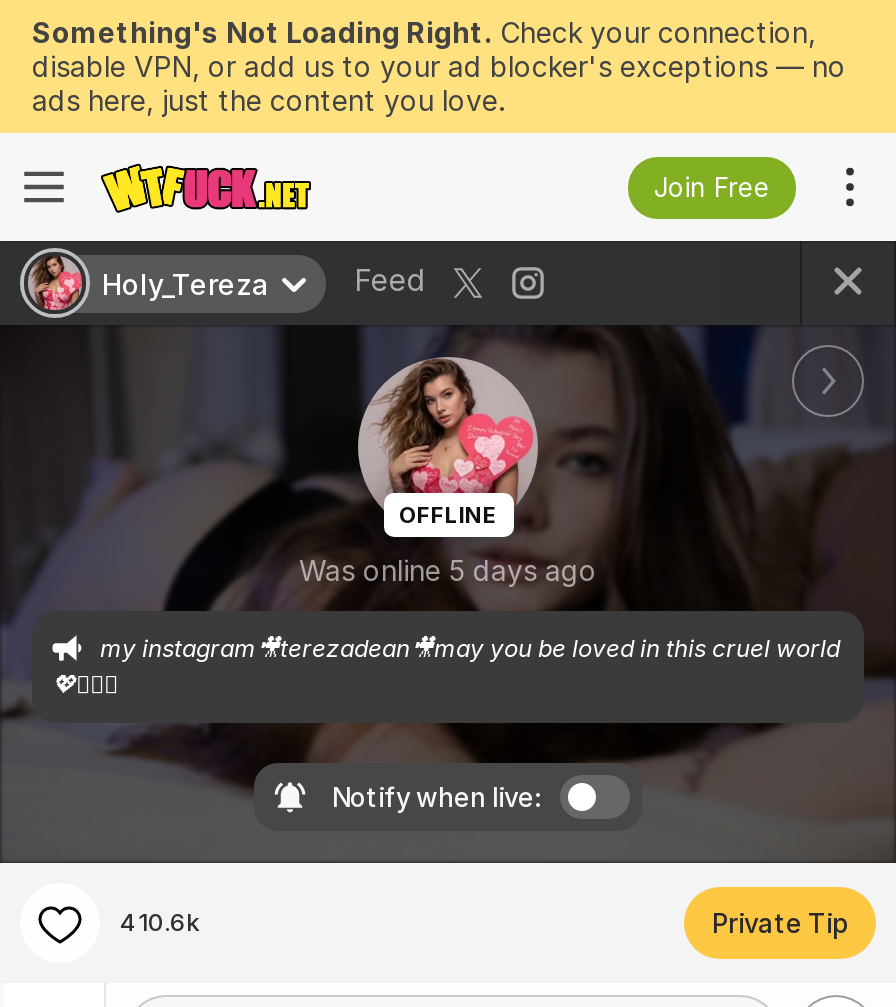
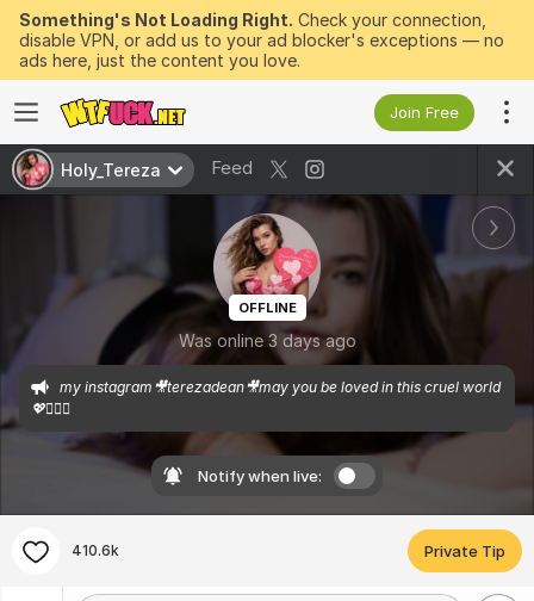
[299,553,597,587] Was online 5 days ago -> [178,330,356,351] Was online 3 days ago

